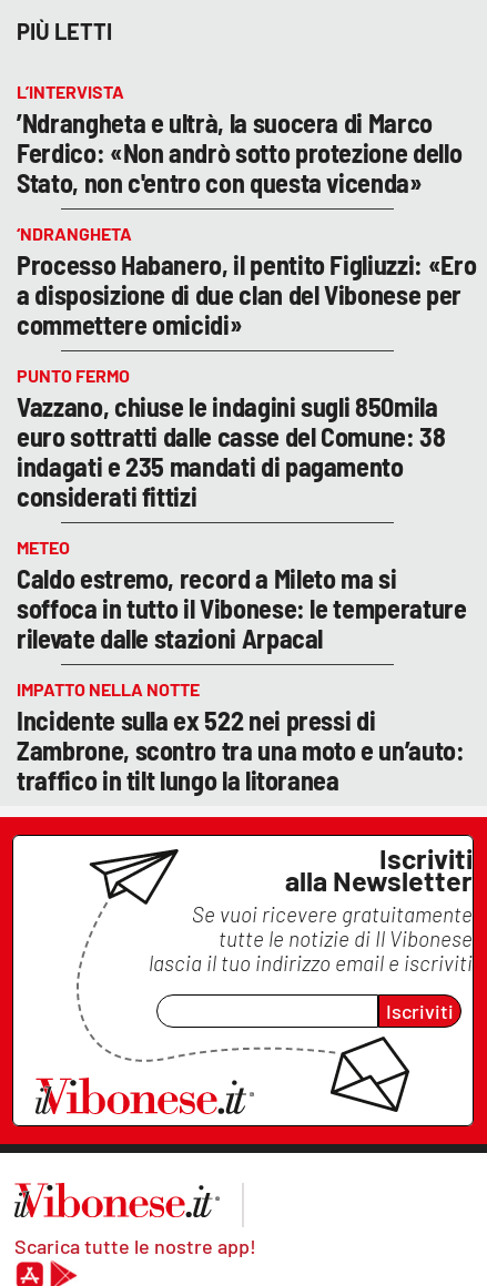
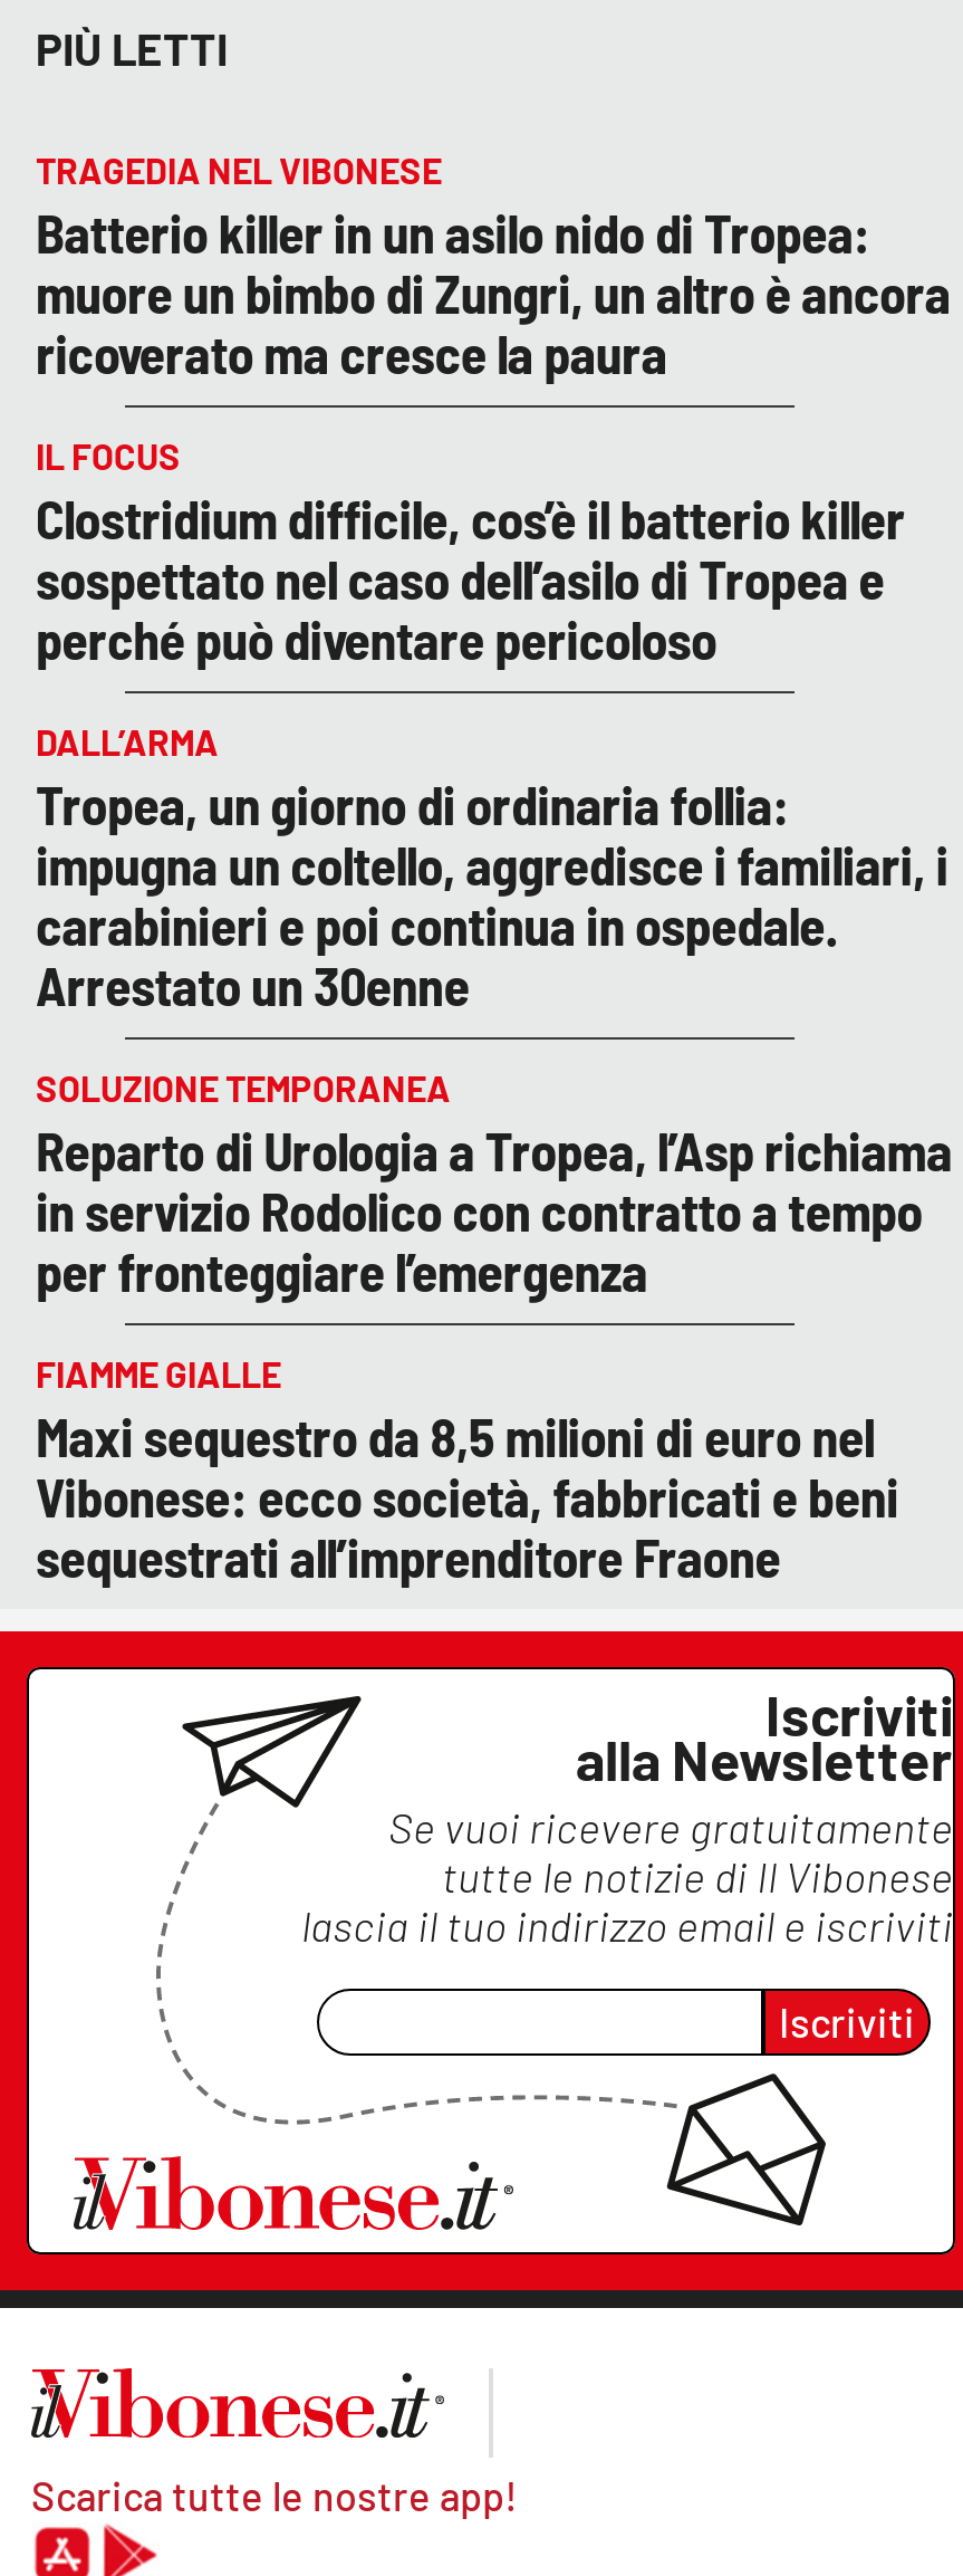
[17,80,462,198] L’INTERVISTA | ’Ndrangheta e ultrà, la suocera di Marco | Ferdico: «Non andrò sotto protezione dello | Stato, non c'entro con questa vicenda» -> [36,148,951,384] TRAGEDIA NEL VIBONESE | Batterio killer in un asilo nido di Tropea: | muore un bimbo di Zungri, un altro è ancora | ricoverato ma cresce la paura
[17,222,476,340] ‘NDRANGHETA | Processo Habanero, il pentito Figliuzzi: «Ero | a disposizione di due clan del Vibonese per | commettere omicidi» -> [36,433,905,670] IL FOCUS | Clostridium difficile, cos’è il batterio killer | sospettato nel caso dell’asilo di Tropea e | perché può diventare pericoloso
[17,364,446,512] PUNTO FERMO | Vazzano, chiuse le indagini sugli 850mila | euro sottratti dalle casse del Comune: 38 | indagati e 235 mandati di pagamento | considerati fittizi -> [36,719,948,1016] DALL’ARMA | Tropea, un giorno di ordinaria follia: | impugna un coltello, aggredisce i familiari, i | carabinieri e poi continua in ospedale. | Arrestato un 30enne
[17,536,467,654] METEO | Caldo estremo, record a Mileto ma si | soffoca in tutto il Vibonese: le temperature | rilevate dalle stazioni Arpacal -> [36,1065,952,1302] SOLUZIONE TEMPORANEA | Reparto di Urologia a Tropea, l’Asp richiama | in servizio Rodolico con contratto a tempo | per fronteggiare l’emergenza
[17,678,464,796] IMPATTO NELLA NOTTE | Incidente sulla ex 522 nei pressi di | Zambrone, scontro tra una moto e un’auto: | traffico in tilt lungo la litoranea -> [36,1351,899,1588] FIAMME GIALLE | Maxi sequestro da 8,5 milioni di euro nel | Vibonese: ecco società, fabbricati e beni | sequestrati all’imprenditore Fraone

